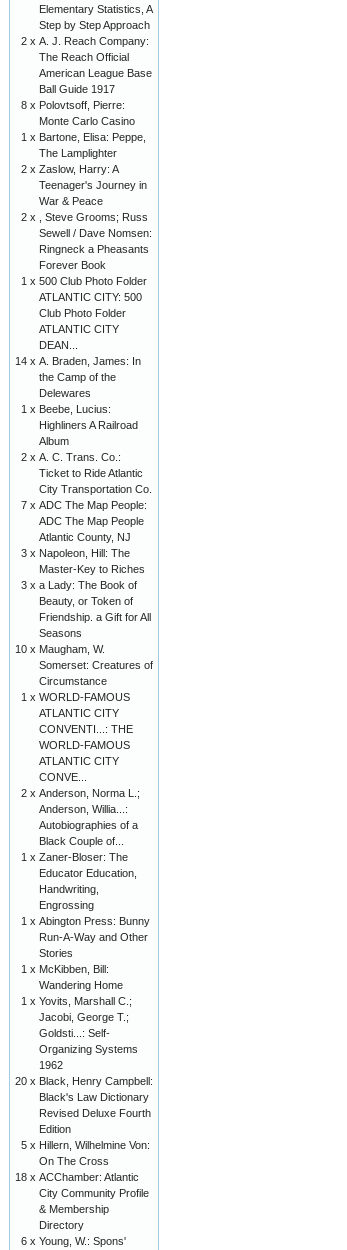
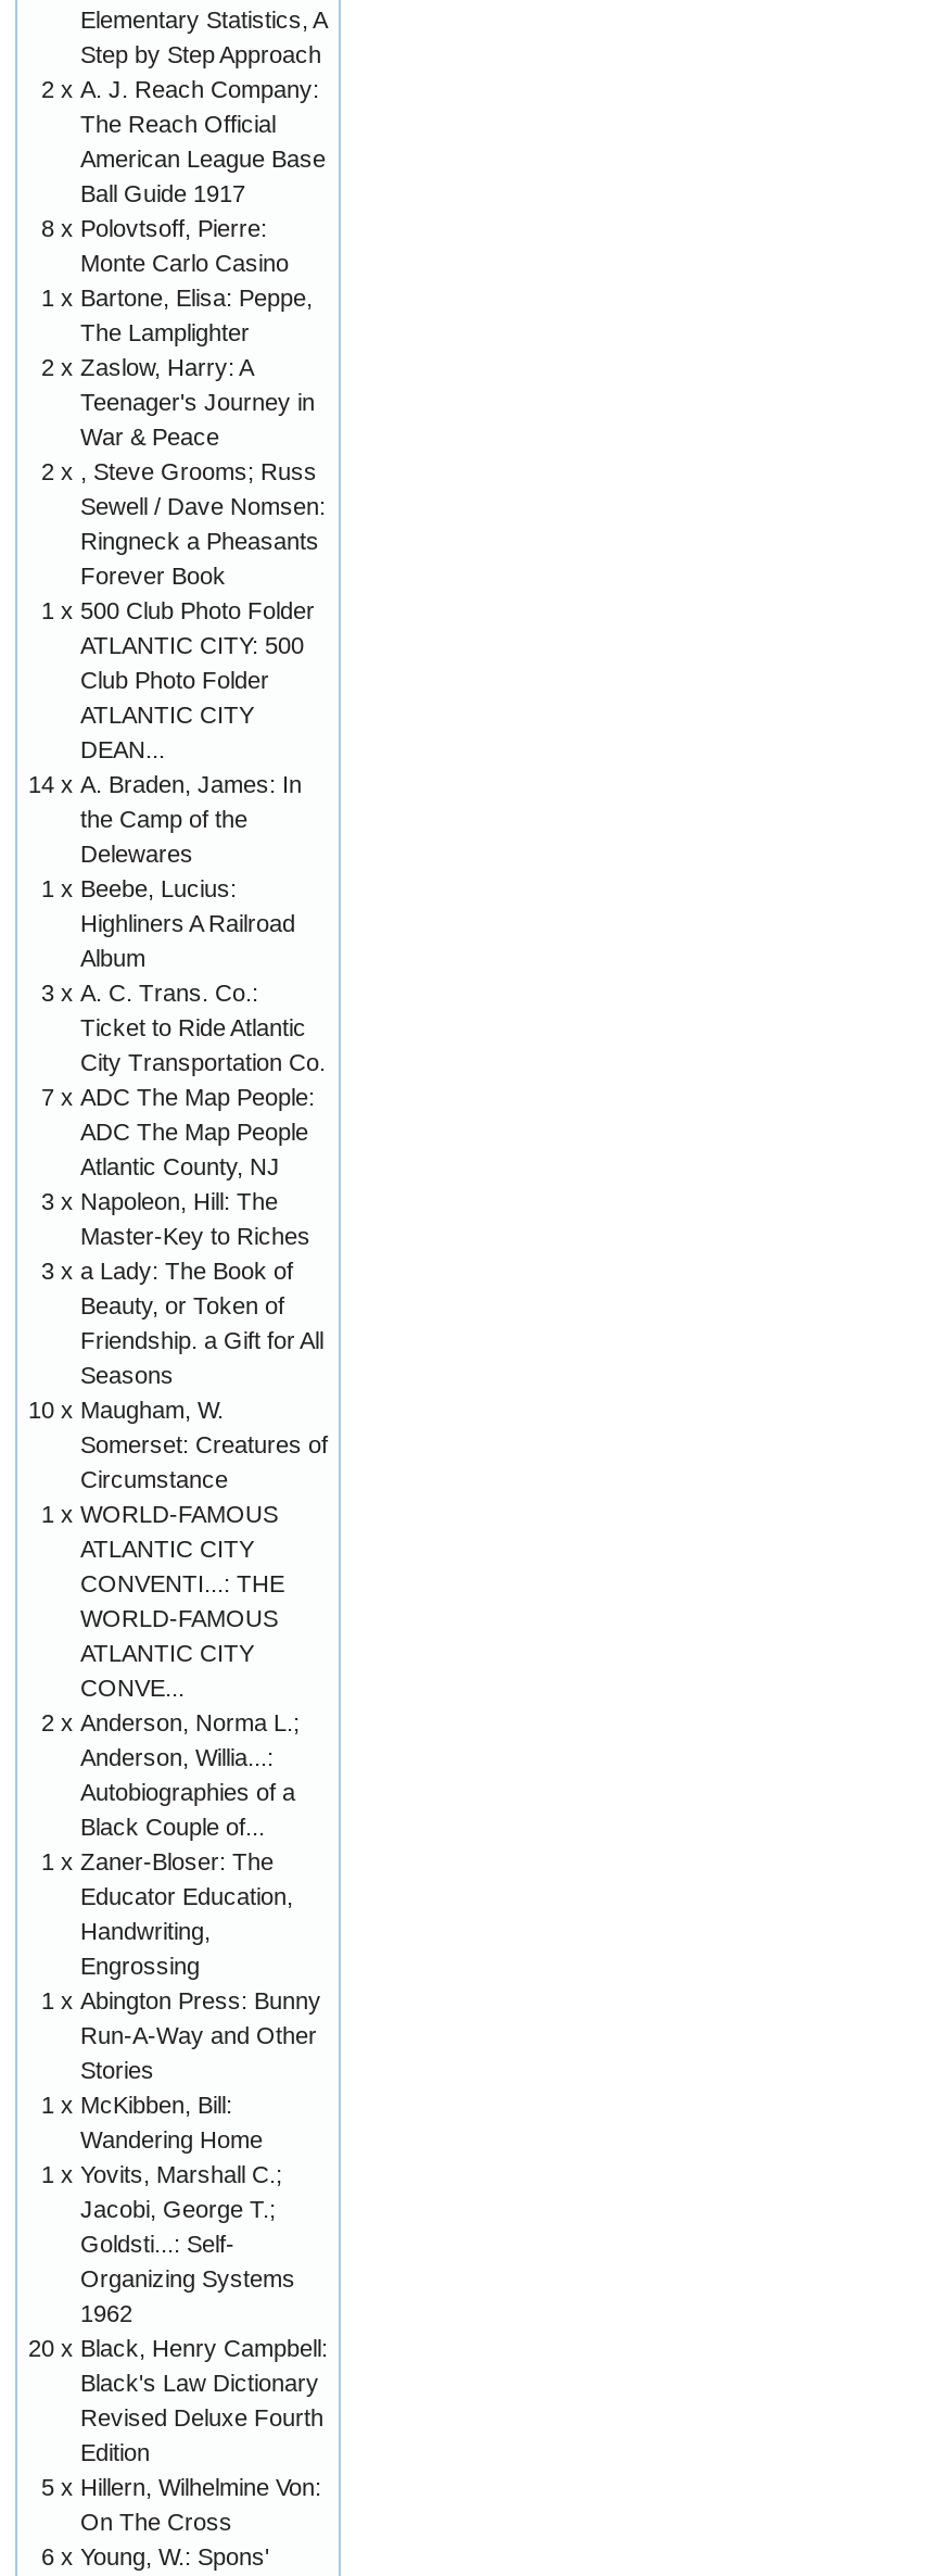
[21,451,121,463] 2 x A. C. Trans. Co.: -> [41,980,258,1006] 3 x A. C. Trans. Co.:
[15,1171,149,1231] 18 x ACChamber: Atlantic | City Community Profile | & Membership | Directory -> none

